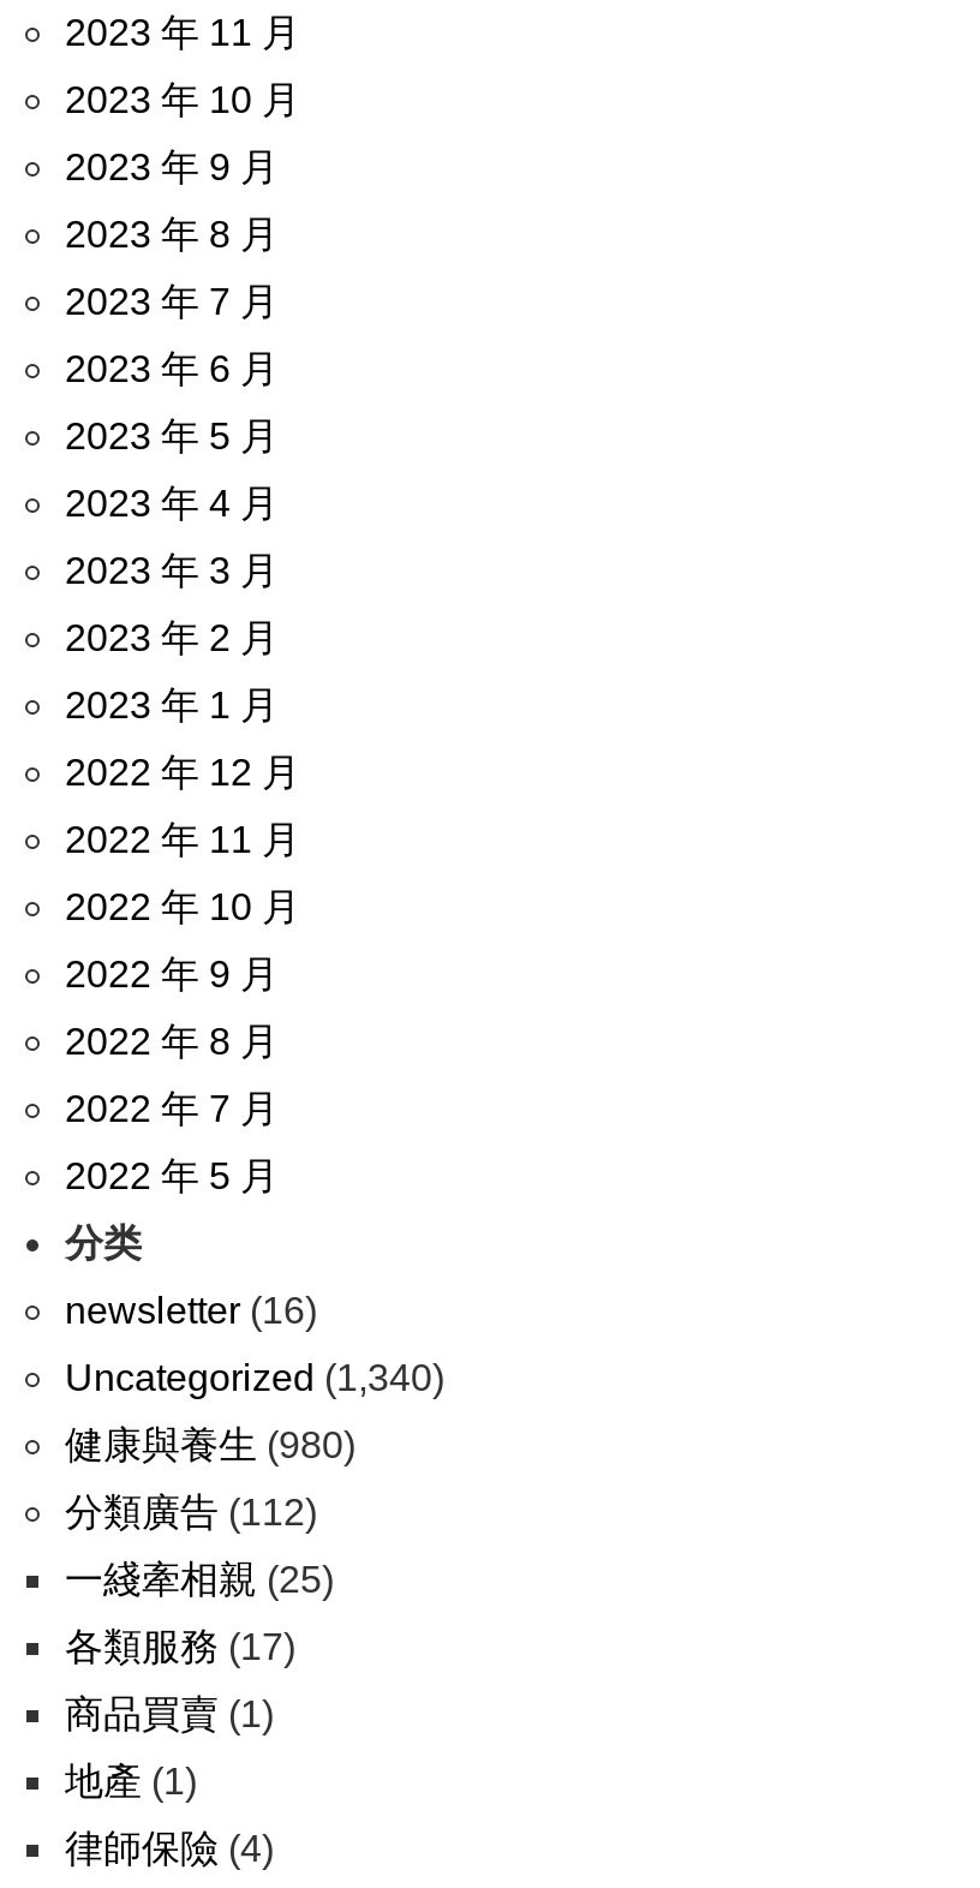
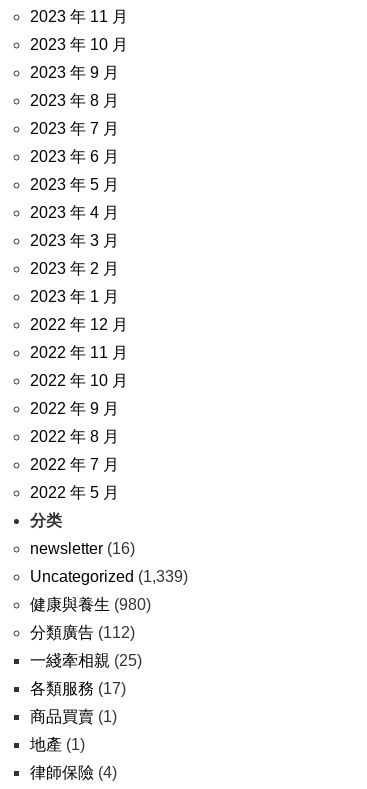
[65,1357,444,1398] Uncategorized (1,340) -> [30,568,188,585] Uncategorized (1,339)

